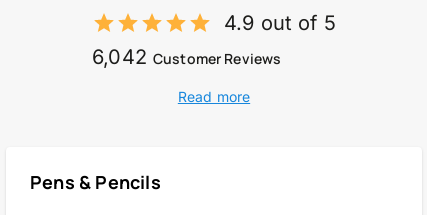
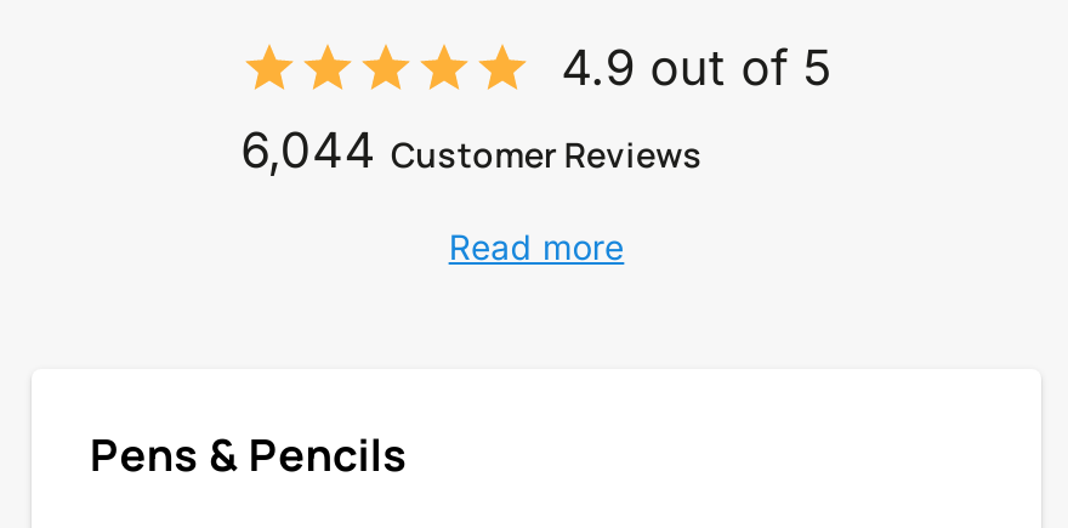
[92,45,281,69] 6,042 Customer Reviews -> [241,121,702,179] 6,044 Customer Reviews

